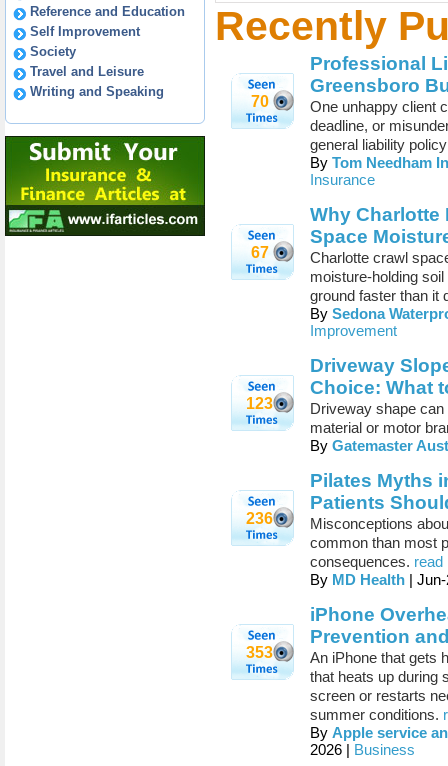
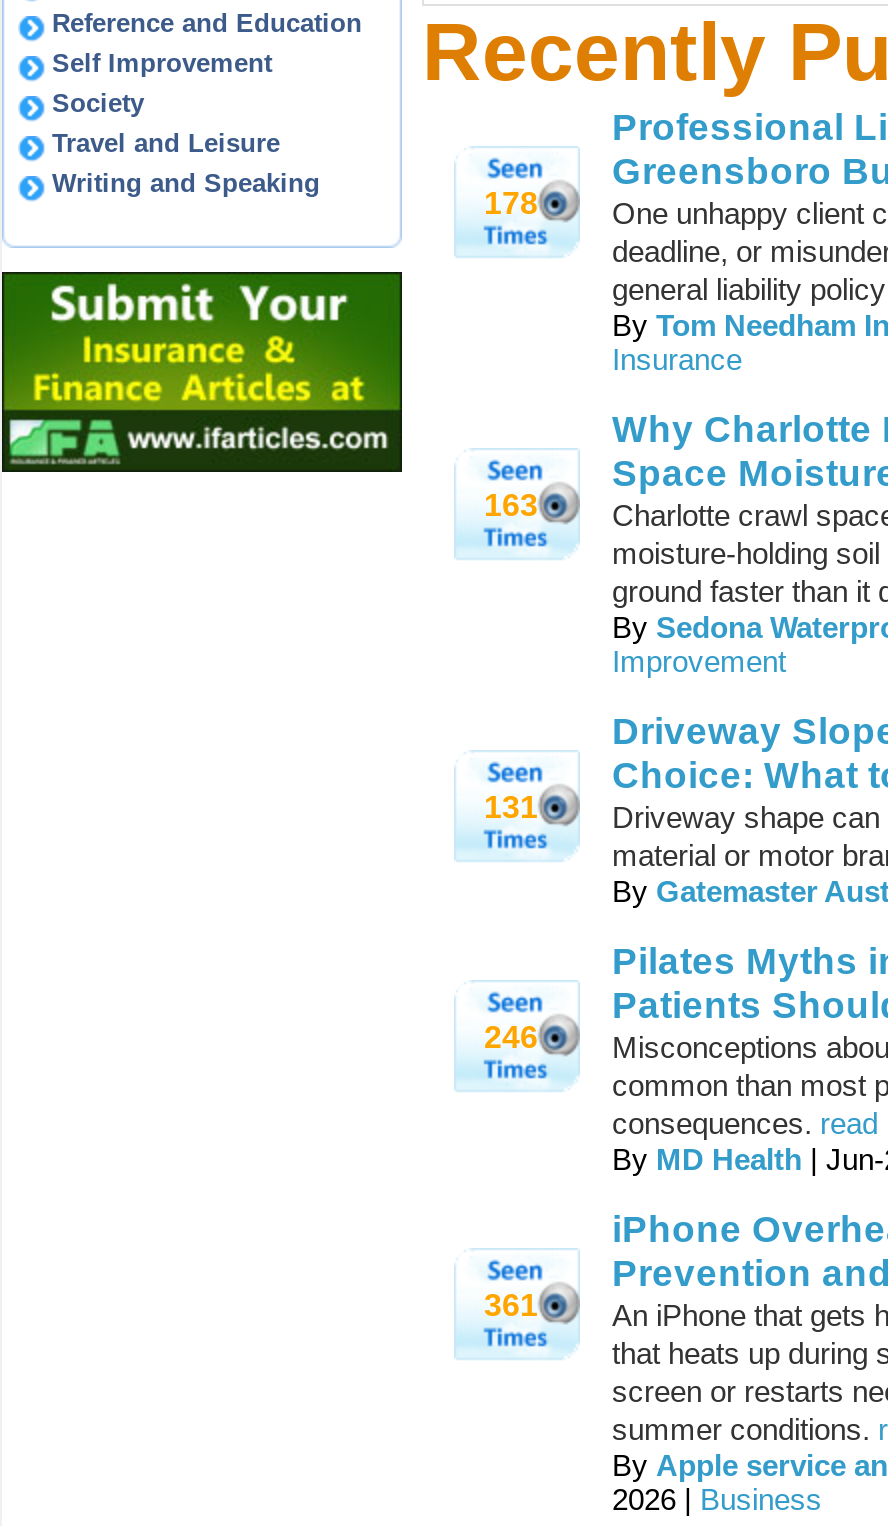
[250,93,268,110] 70 -> [484,186,538,220] 178
[250,244,268,261] 67 -> [484,488,538,522] 163
[246,395,273,412] 123 -> [484,790,538,824] 131
[246,510,273,527] 236 -> [484,1020,538,1054] 246
[246,644,273,661] 353 -> [484,1288,538,1322] 361

